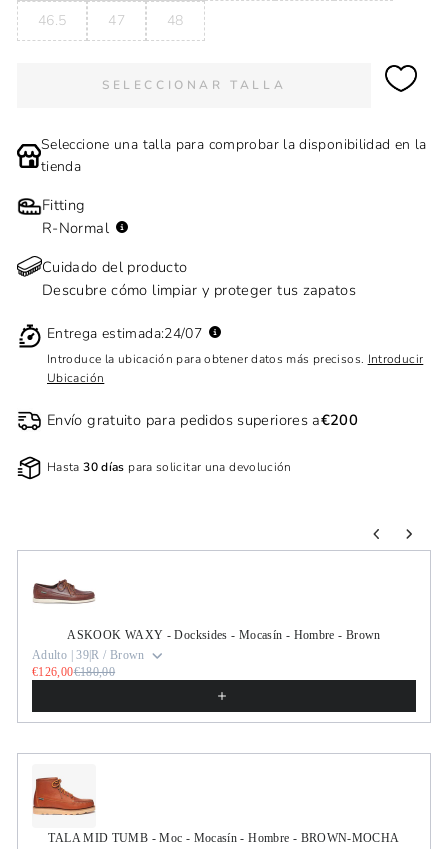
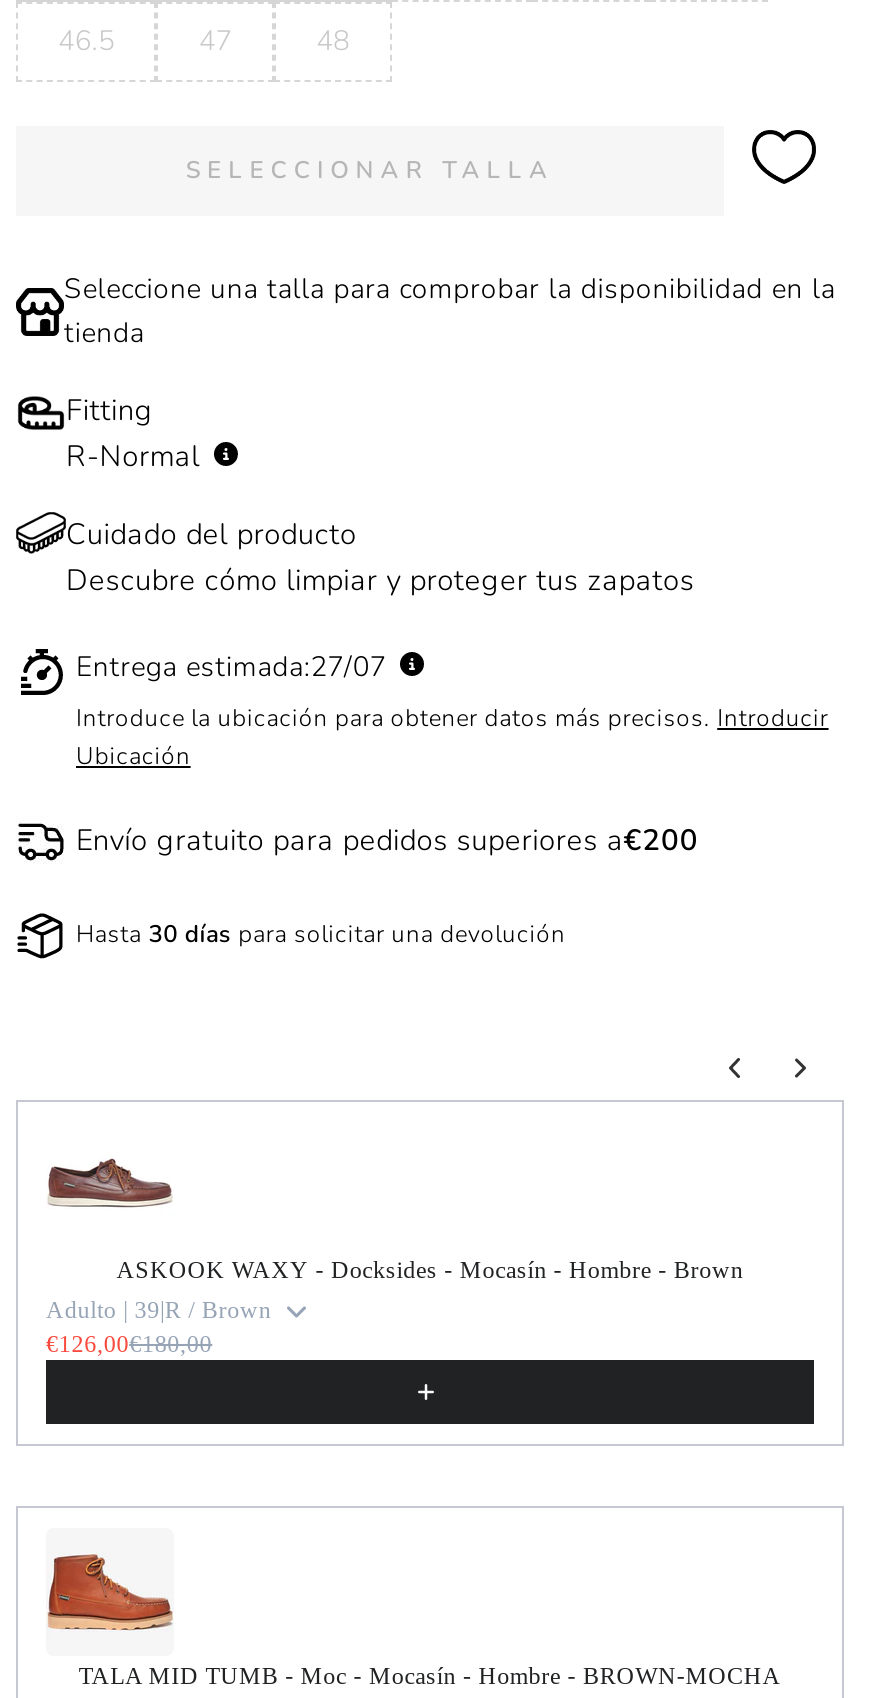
[47,324,202,343] Entrega estimada:24/07 -> [76,648,386,686] Entrega estimada:27/07

